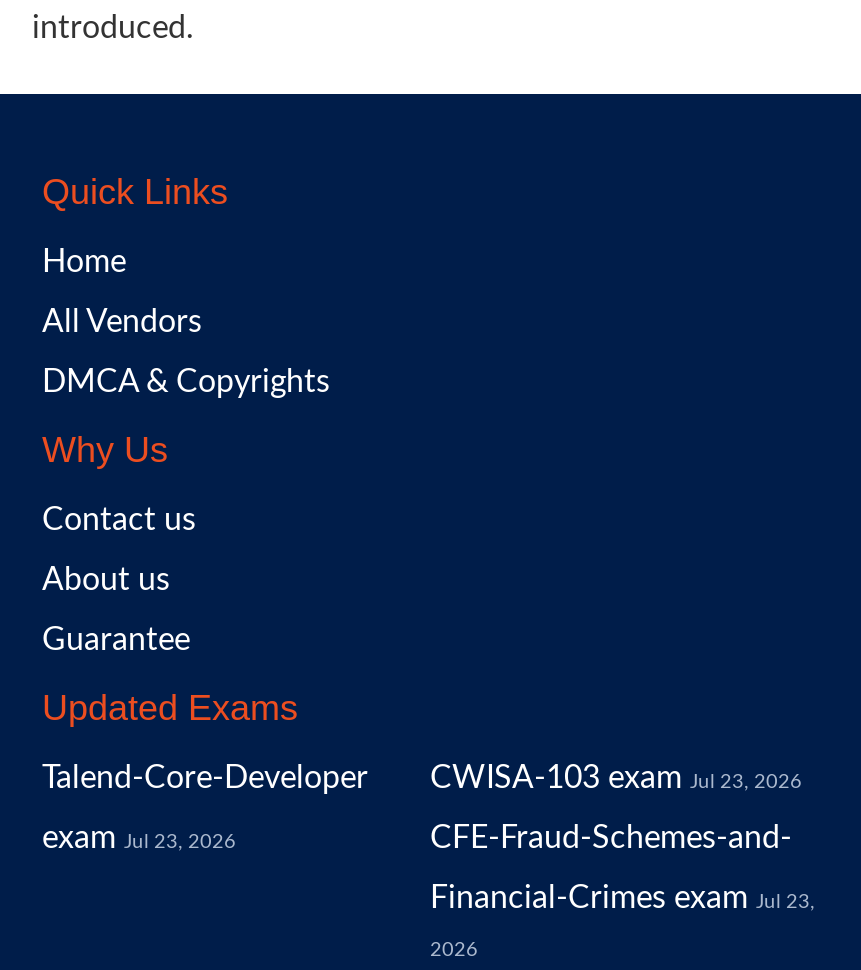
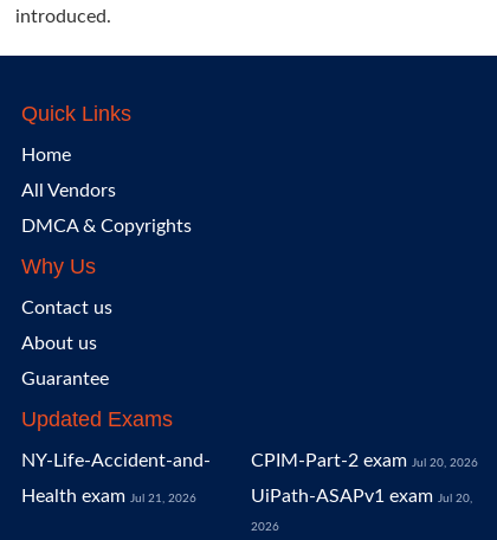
[42,762,368,854] Talend-Core-Developer | exam Jul 23, 2026 -> [21,451,211,506] NY-Life-Accident-and- | Health exam Jul 21, 2026
[430,762,814,914] CWISA-103 exam Jul 23, 2026 | CFE-Fraud-Schemes-and- | Financial-Crimes exam Jul 23, -> [251,451,478,506] CPIM-Part-2 exam Jul 20, 2026 | UiPath-ASAPv1 exam Jul 20,

